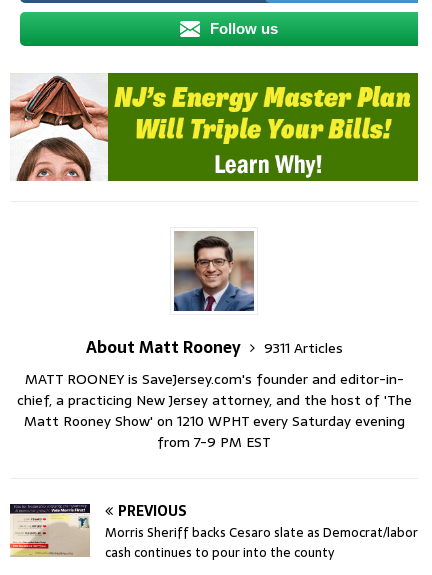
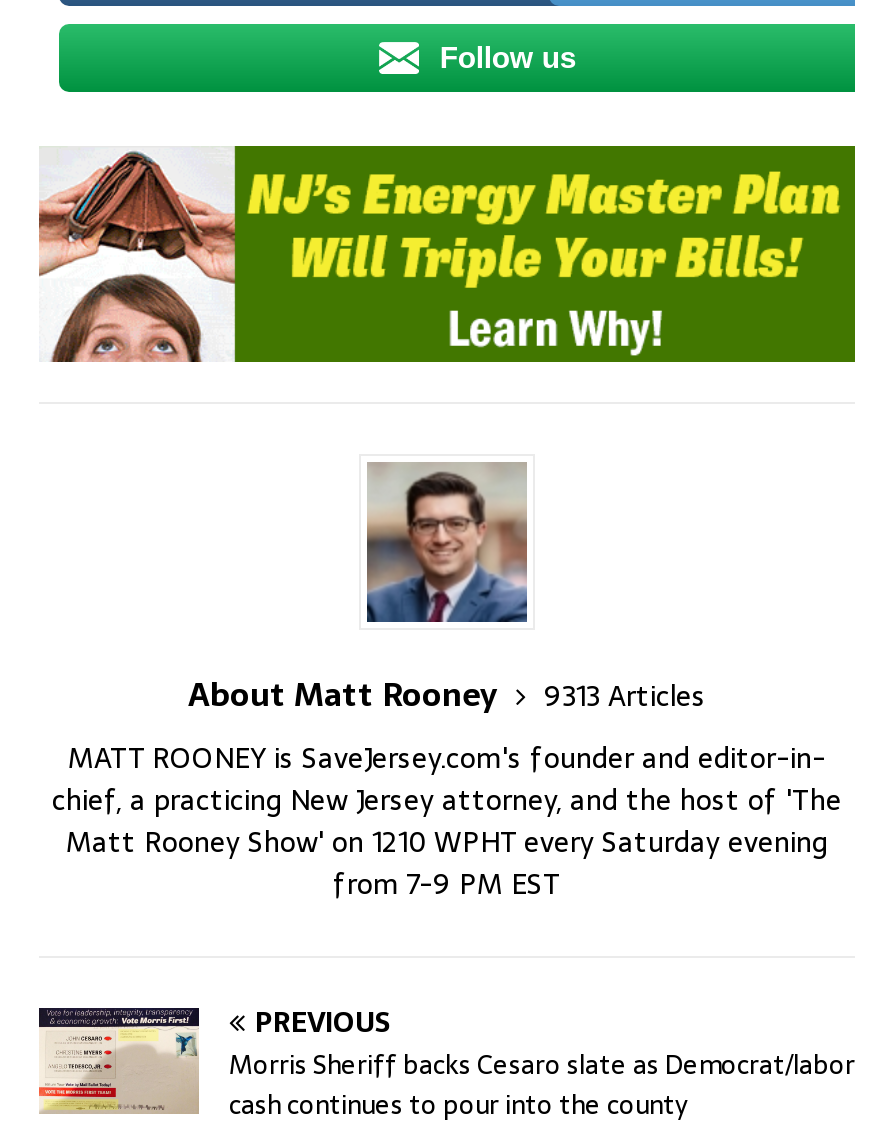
[85,334,342,360] About Matt Rooney 9311 Articles -> [188,669,706,721] About Matt Rooney 9313 Articles

